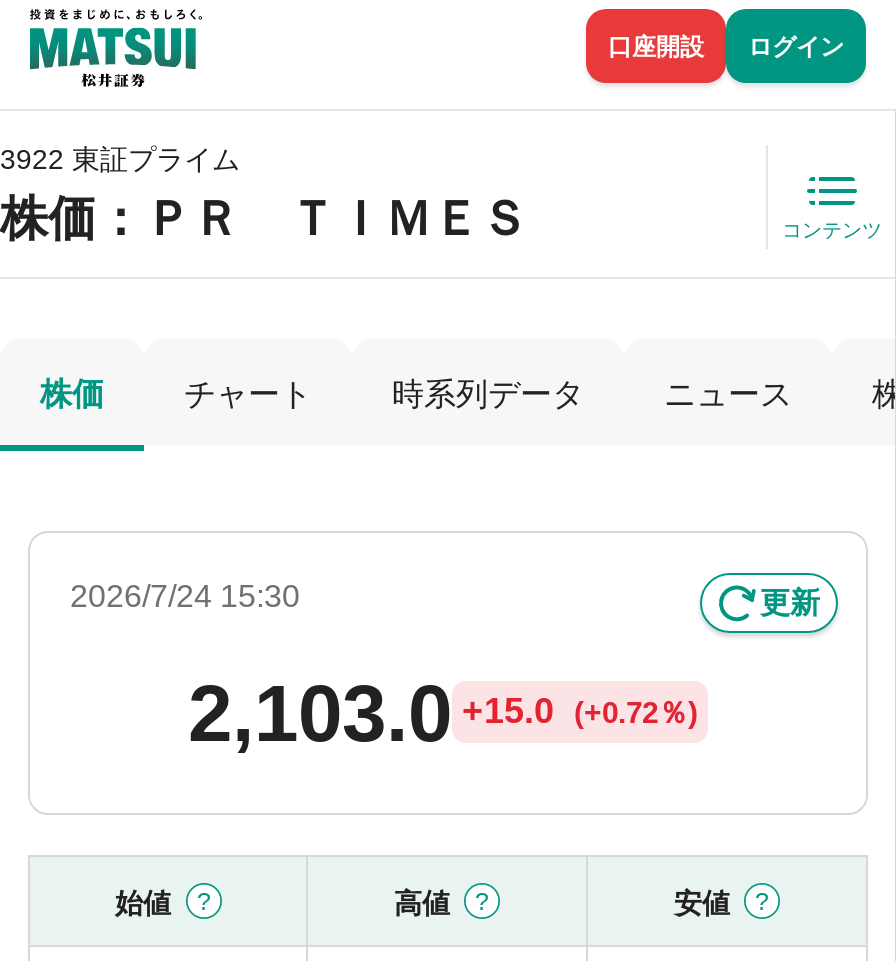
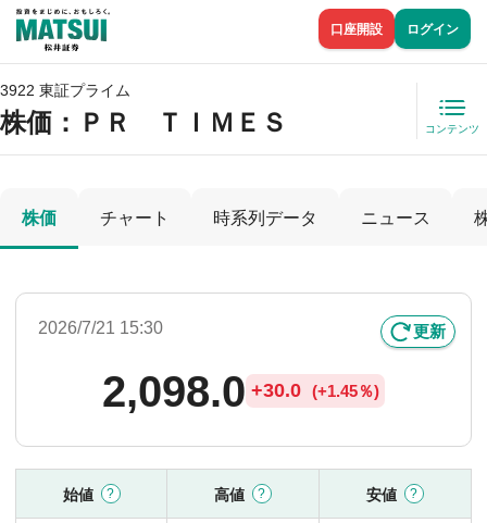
[70,579,300,613] 2026/7/24 15:30 -> [38,319,163,337] 2026/7/21 15:30
[188,669,698,757] 2,103.0 +15.0 (+0.72％) -> [102,368,379,415] 2,098.0 +30.0 (+1.45％)

